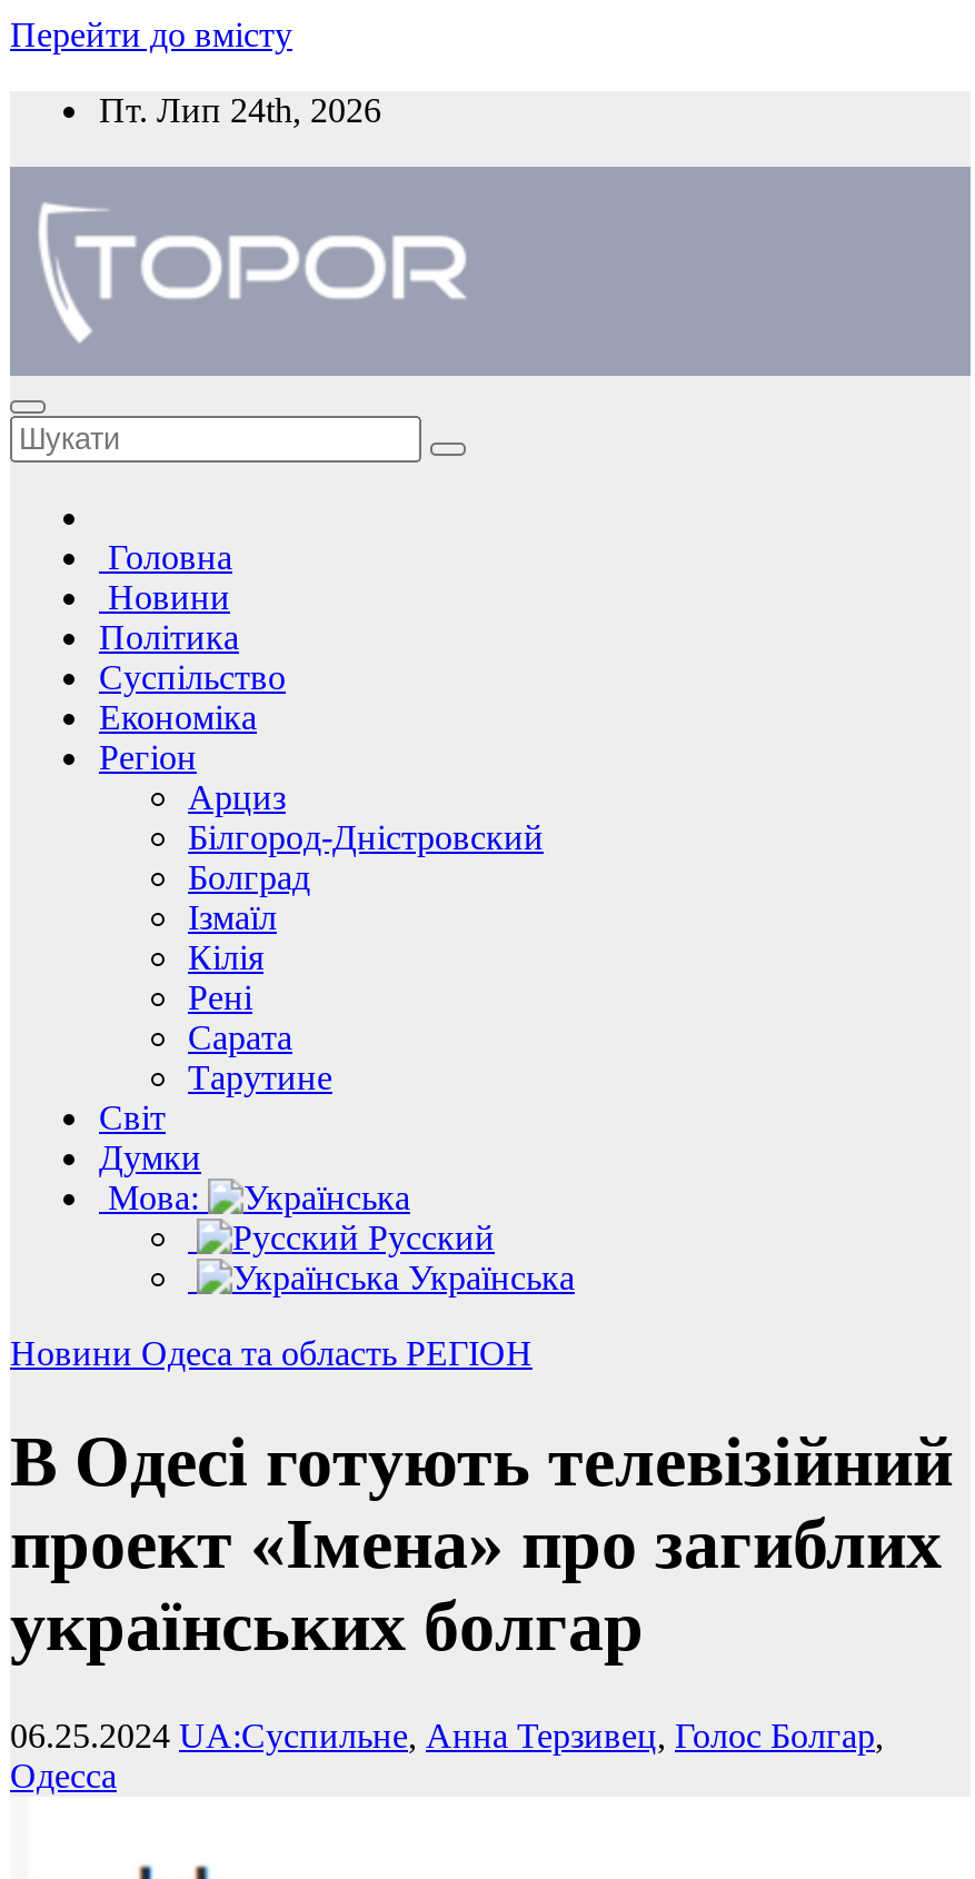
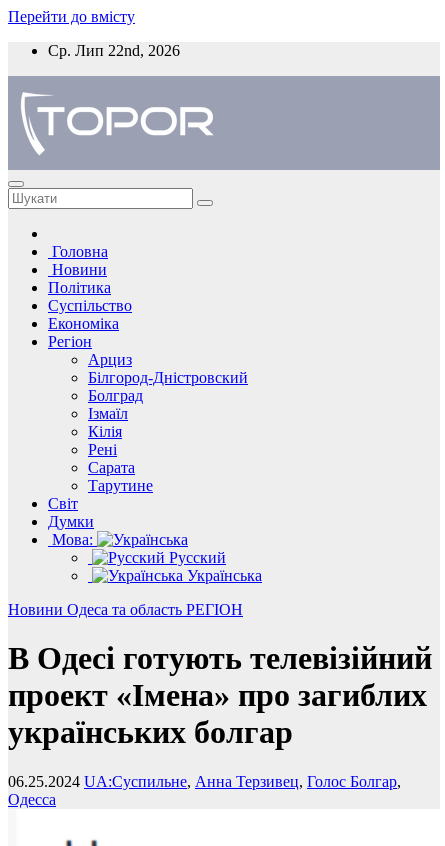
[99,91,381,129] Пт. Лип 24th, 2026 -> [48,42,180,59] Ср. Лип 22nd, 2026

